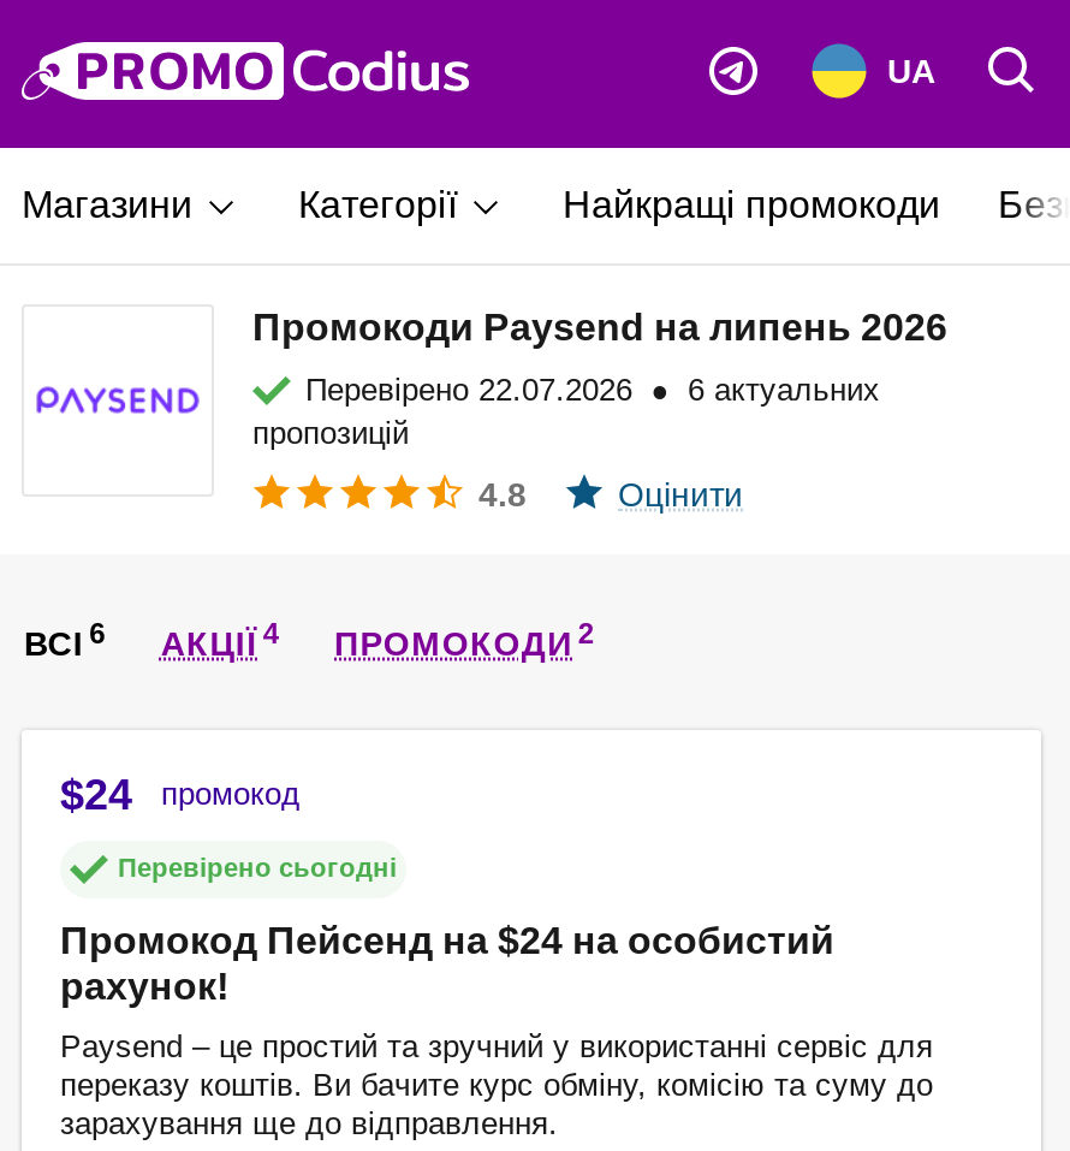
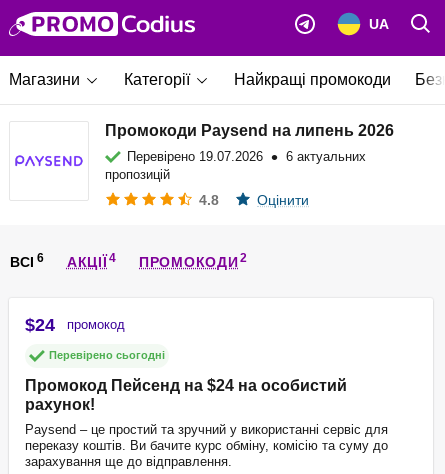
[296,364,880,417] Перевірено 22.07.2026 • 6 актуальних -> [123,146,366,168] Перевірено 19.07.2026 • 6 актуальних

